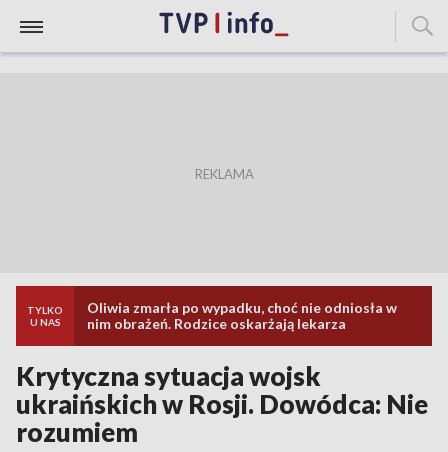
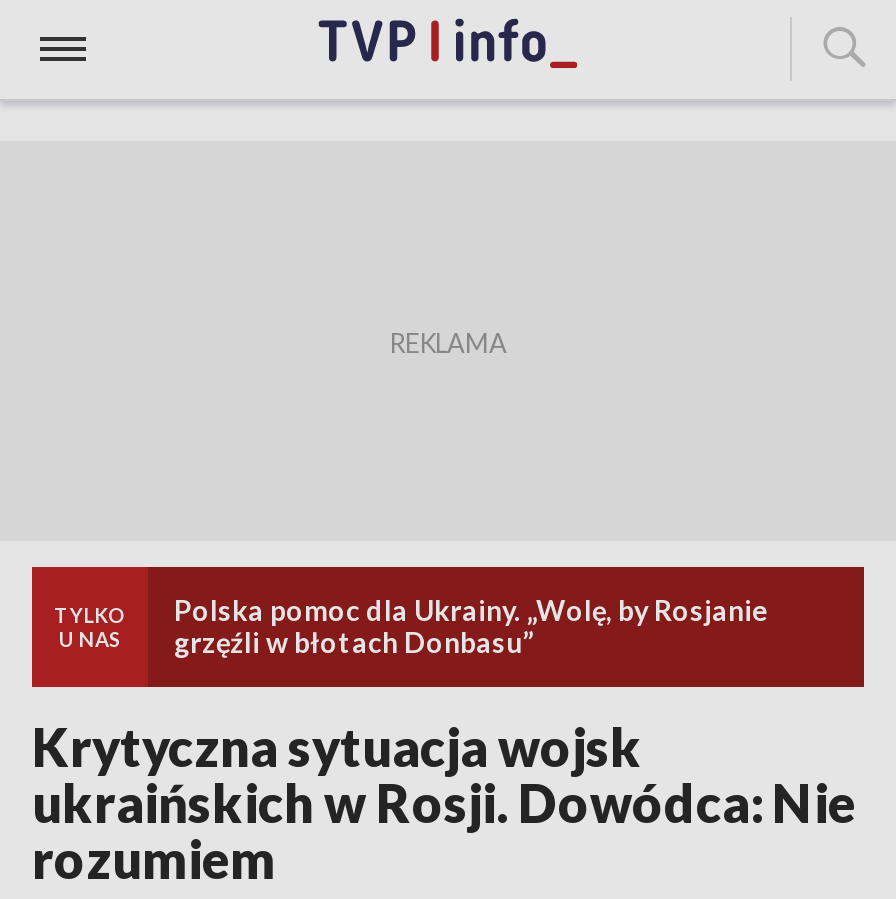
[87,299,397,332] Oliwia zmarła po wypadku, choć nie odniosła w | nim obrażeń. Rodzice oskarżają lekarza -> [174,593,768,659] Polska pomoc dla Ukrainy. „Wolę, by Rosjanie | grzęźli w błotach Donbasu”

